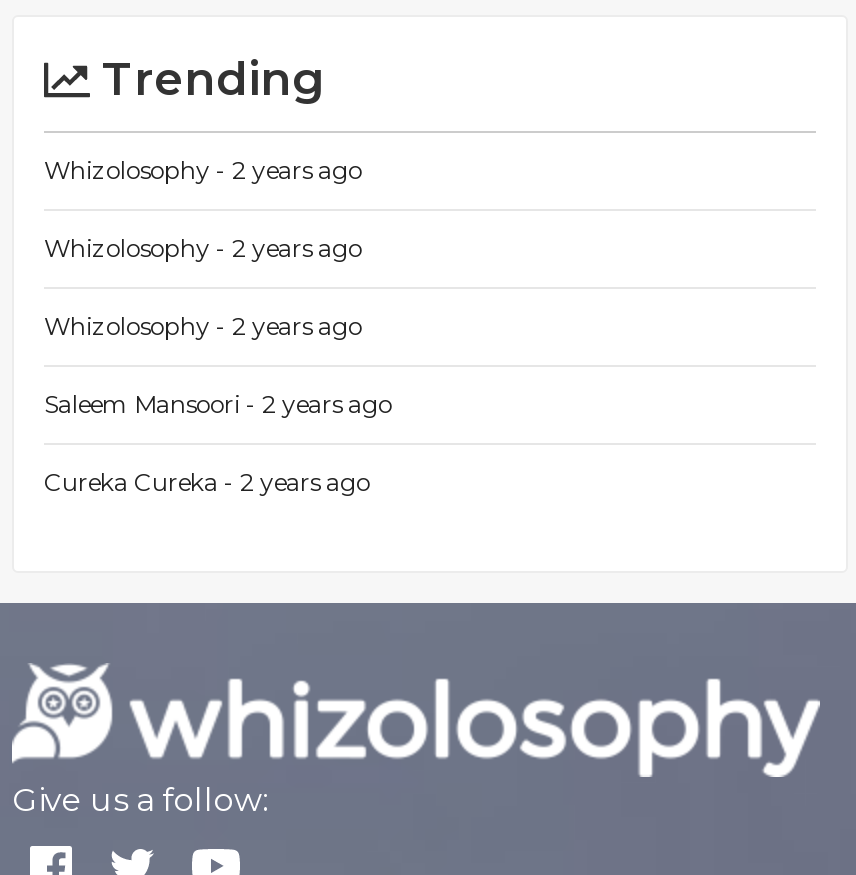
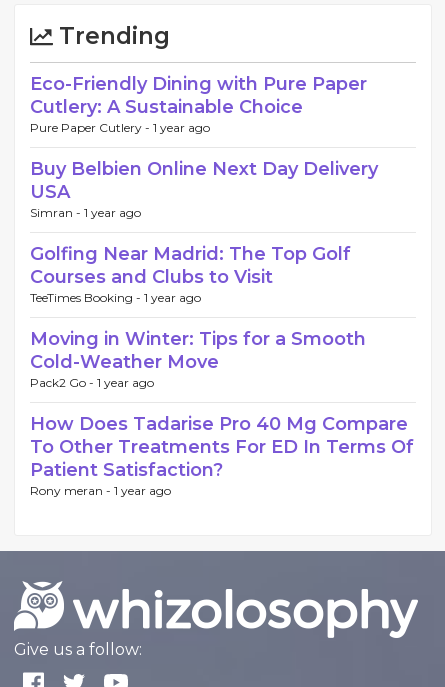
[44,155,362,185] Whizolosophy - 2 years ago -> [30,73,367,135] Eco-Friendly Dining with Pure Paper | Cutlery: A Sustainable Choice | Pure Paper Cutlery - 1 year ago
[44,233,362,263] Whizolosophy - 2 years ago -> [30,158,378,220] Buy Belbien Online Next Day Delivery | USA | Simran - 1 year ago
[44,311,362,341] Whizolosophy - 2 years ago -> [30,243,351,305] Golfing Near Madrid: The Top Golf | Courses and Clubs to Visit | TeeTimes Booking - 1 year ago
[44,389,392,419] Saleem Mansoori - 2 years ago -> [30,328,366,390] Moving in Winter: Tips for a Smooth | Cold-Weather Move | Pack2 Go - 1 year ago
[44,467,370,497] Cureka Cureka - 2 years ago -> [30,413,414,498] How Does Tadarise Pro 40 Mg Compare | To Other Treatments For ED In Terms Of | Patient Satisfaction? | Rony meran - 1 year ago

